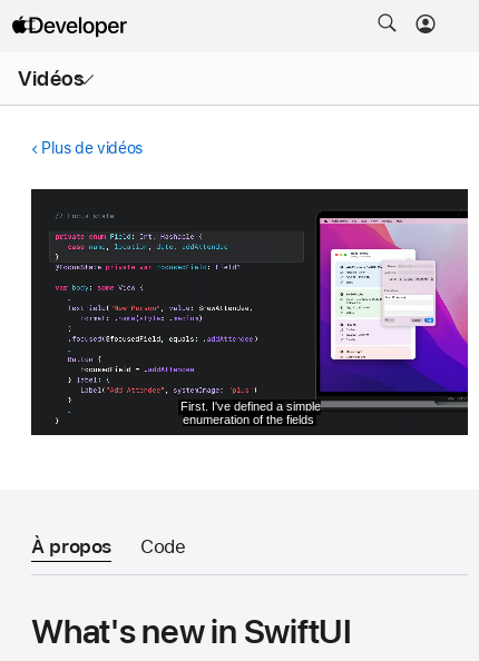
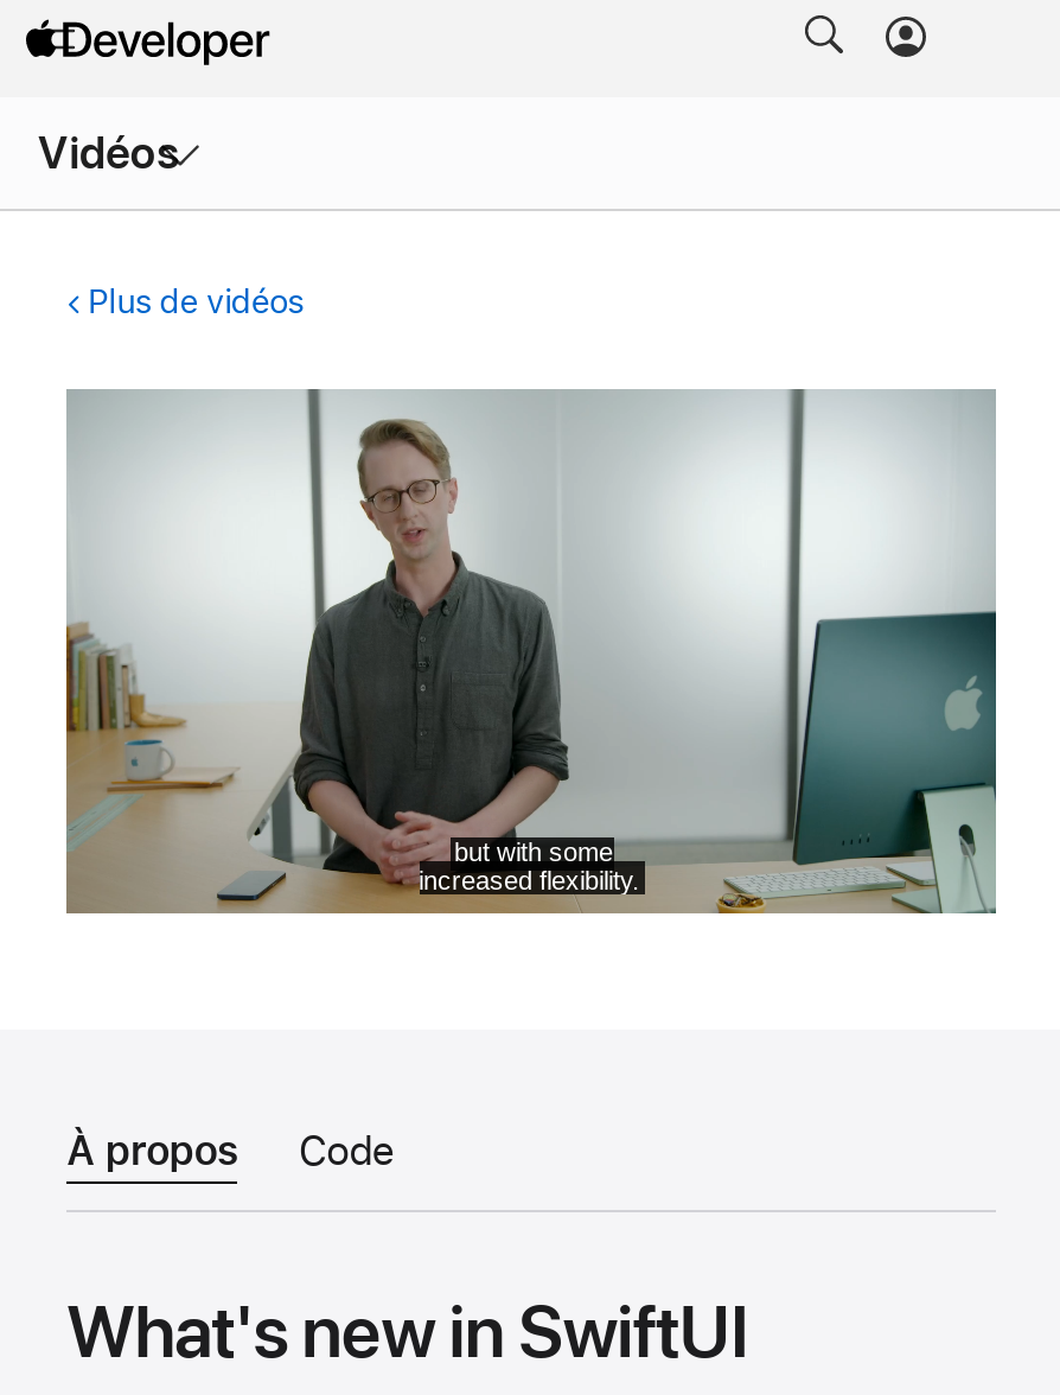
[30,188,469,436] [image] -> [64,387,998,916] [image]

